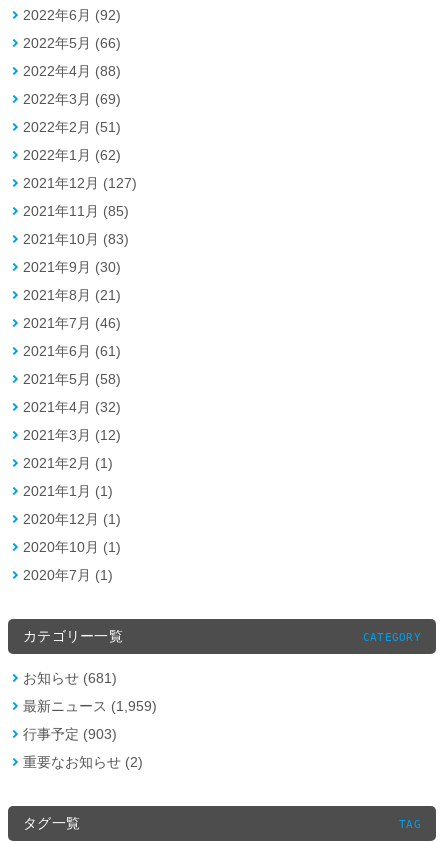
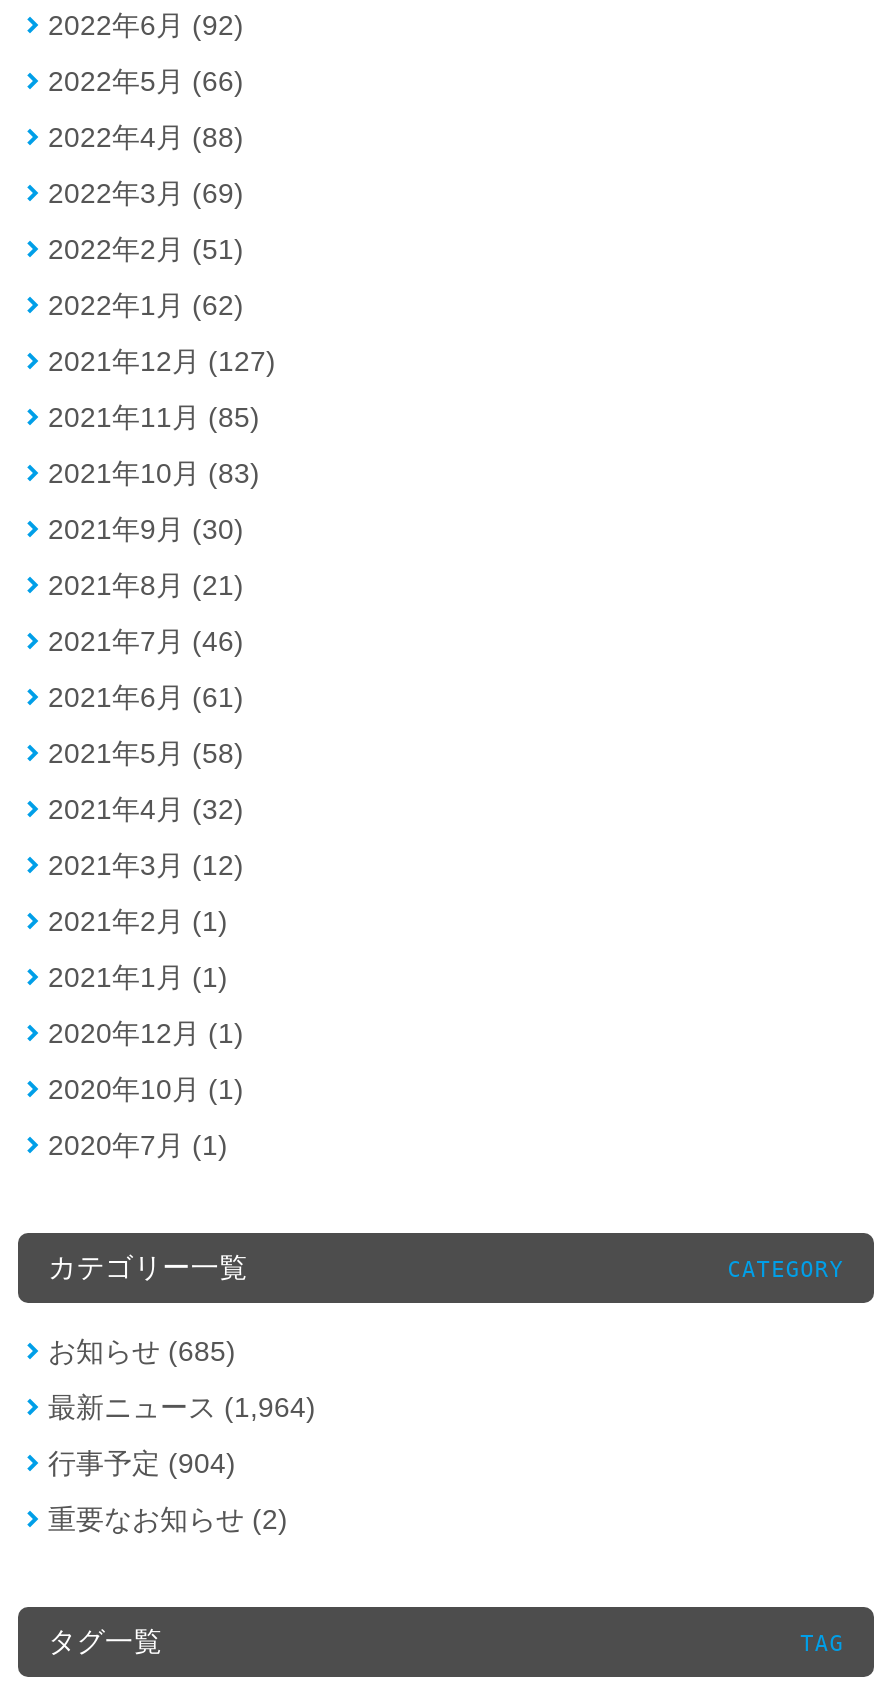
[23,670,117,686] お知らせ (681) -> [48,1335,236,1367] お知らせ (685)
[23,698,157,714] 最新ニュース (1,959) -> [48,1391,316,1423] 最新ニュース (1,964)
[23,726,117,742] 行事予定 (903) -> [48,1447,236,1479] 行事予定 (904)

